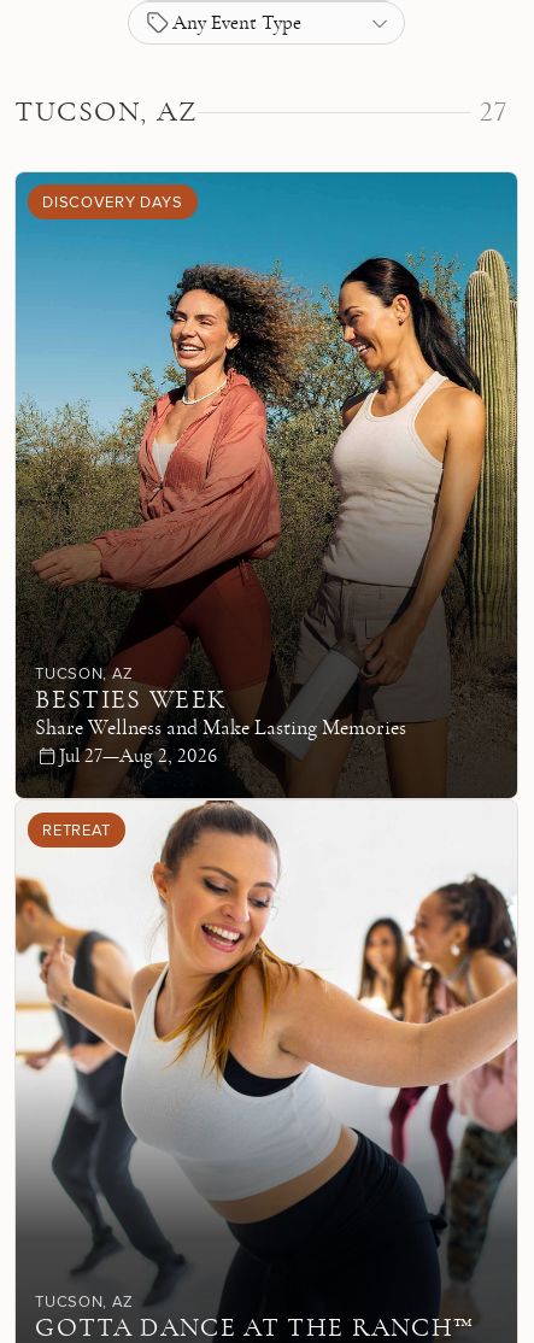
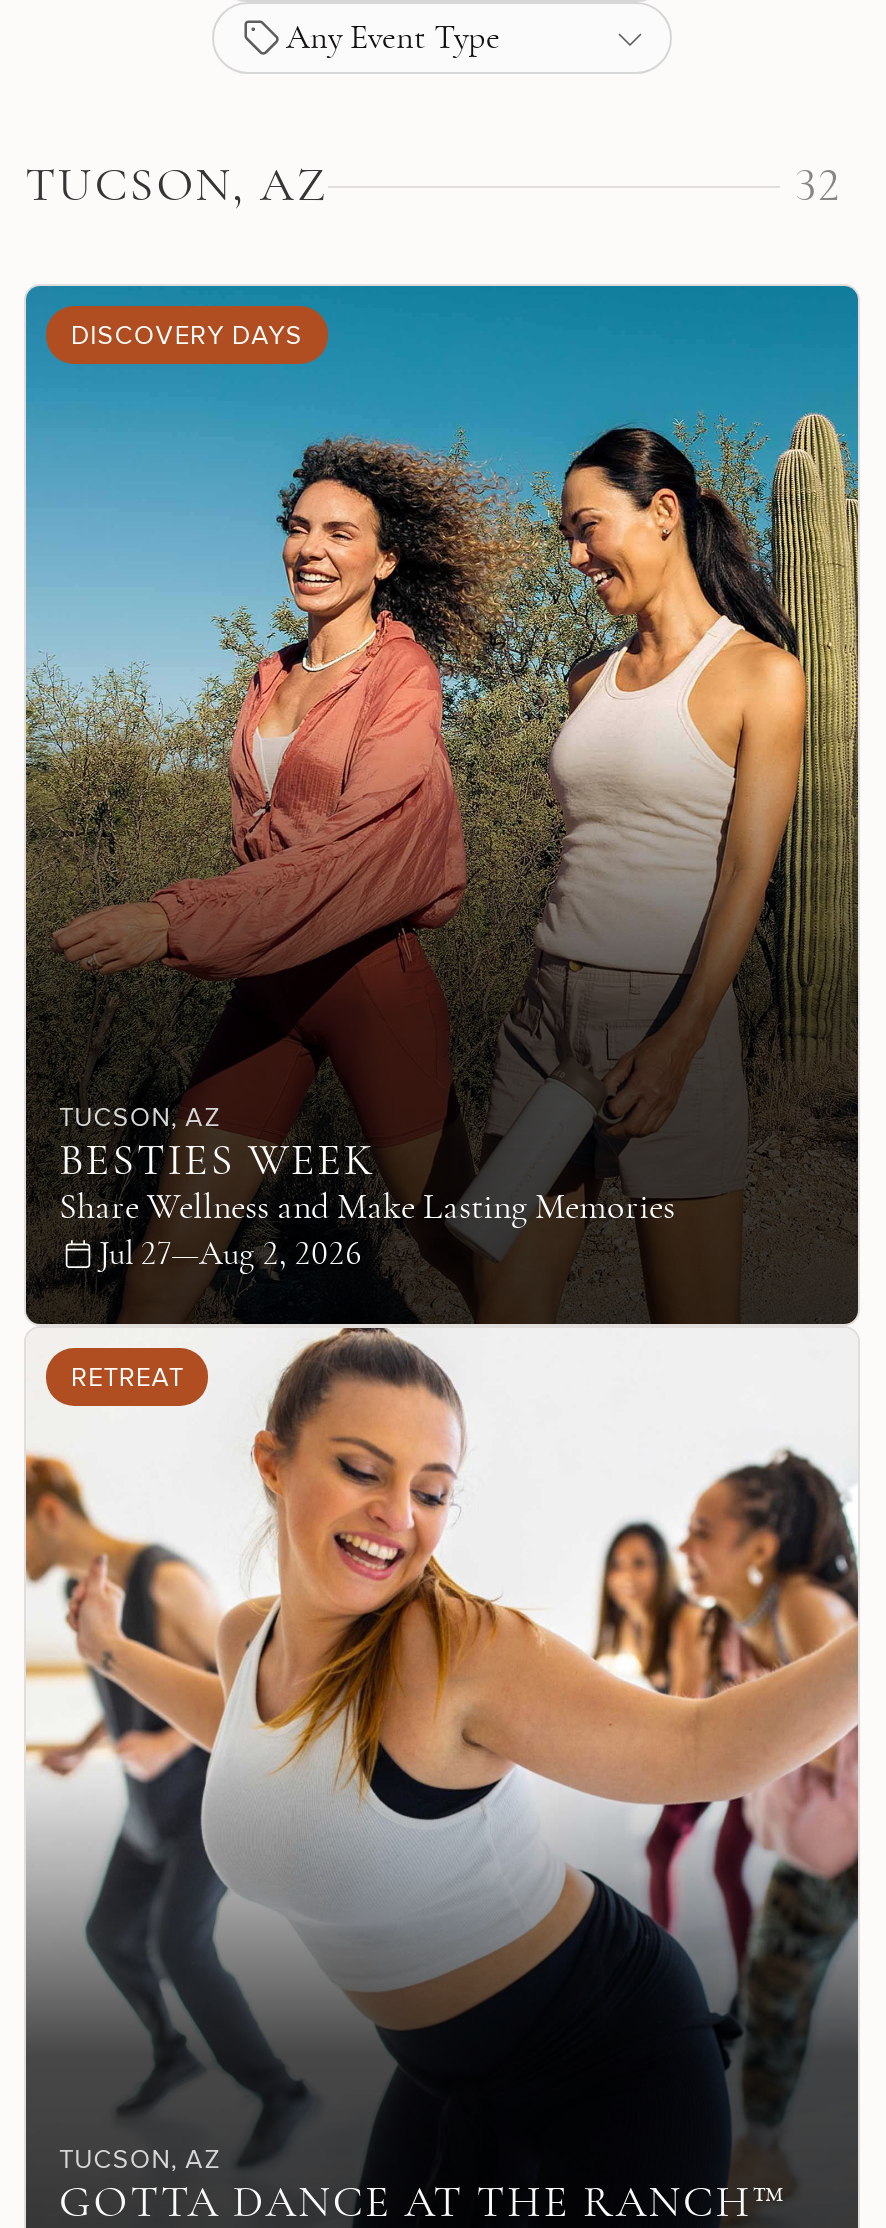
[479,98,508,127] 27 -> [795,162,843,210] 32

